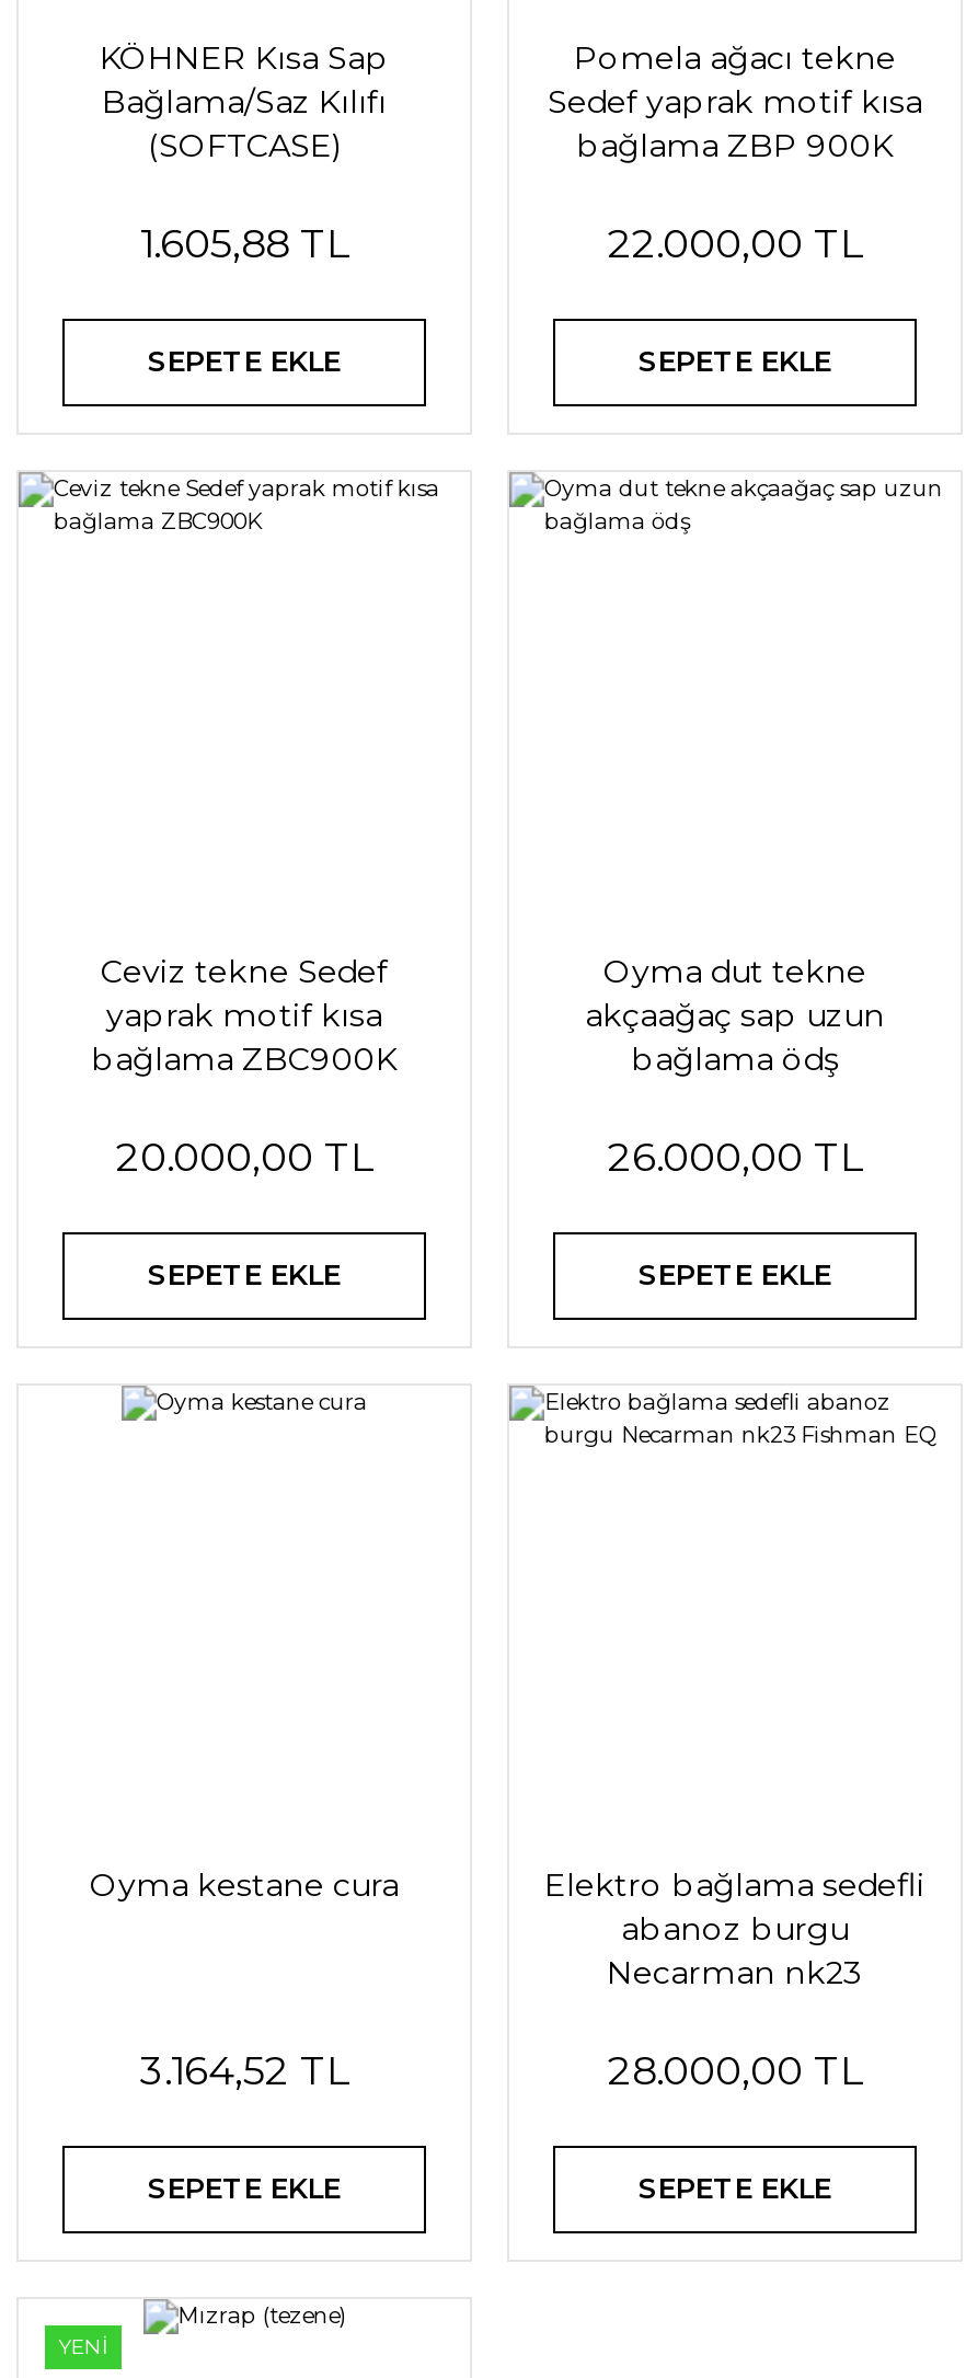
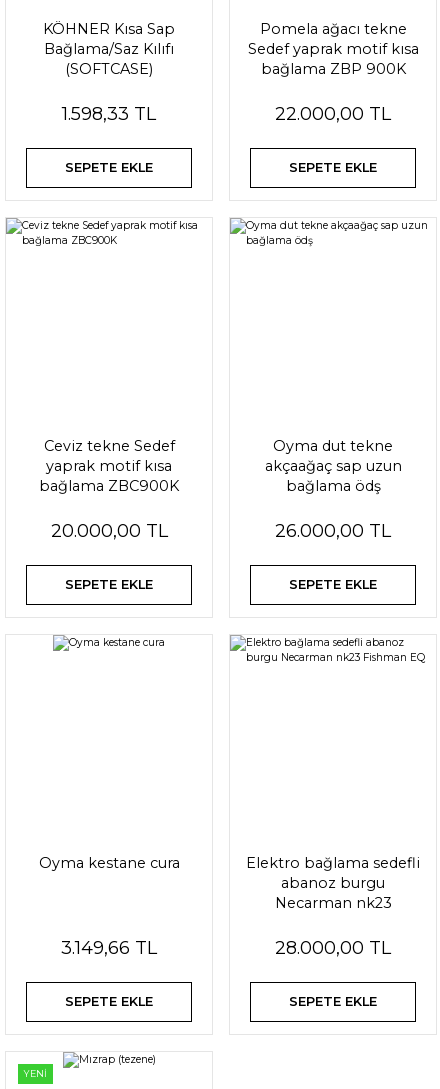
[140,219,348,267] 1.605,88 TL -> [62,103,156,125] 1.598,33 TL
[140,2046,348,2094] 3.164,52 TL -> [61,936,157,958] 3.149,66 TL

